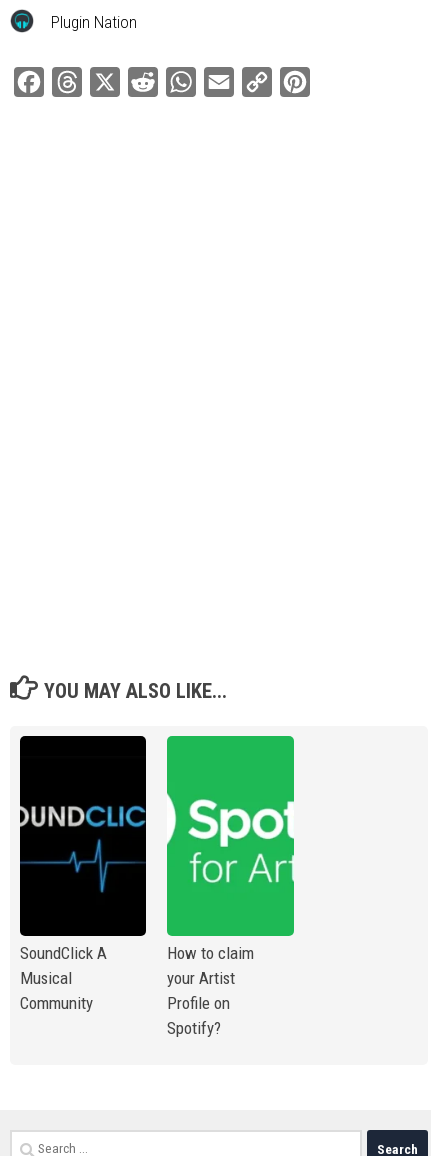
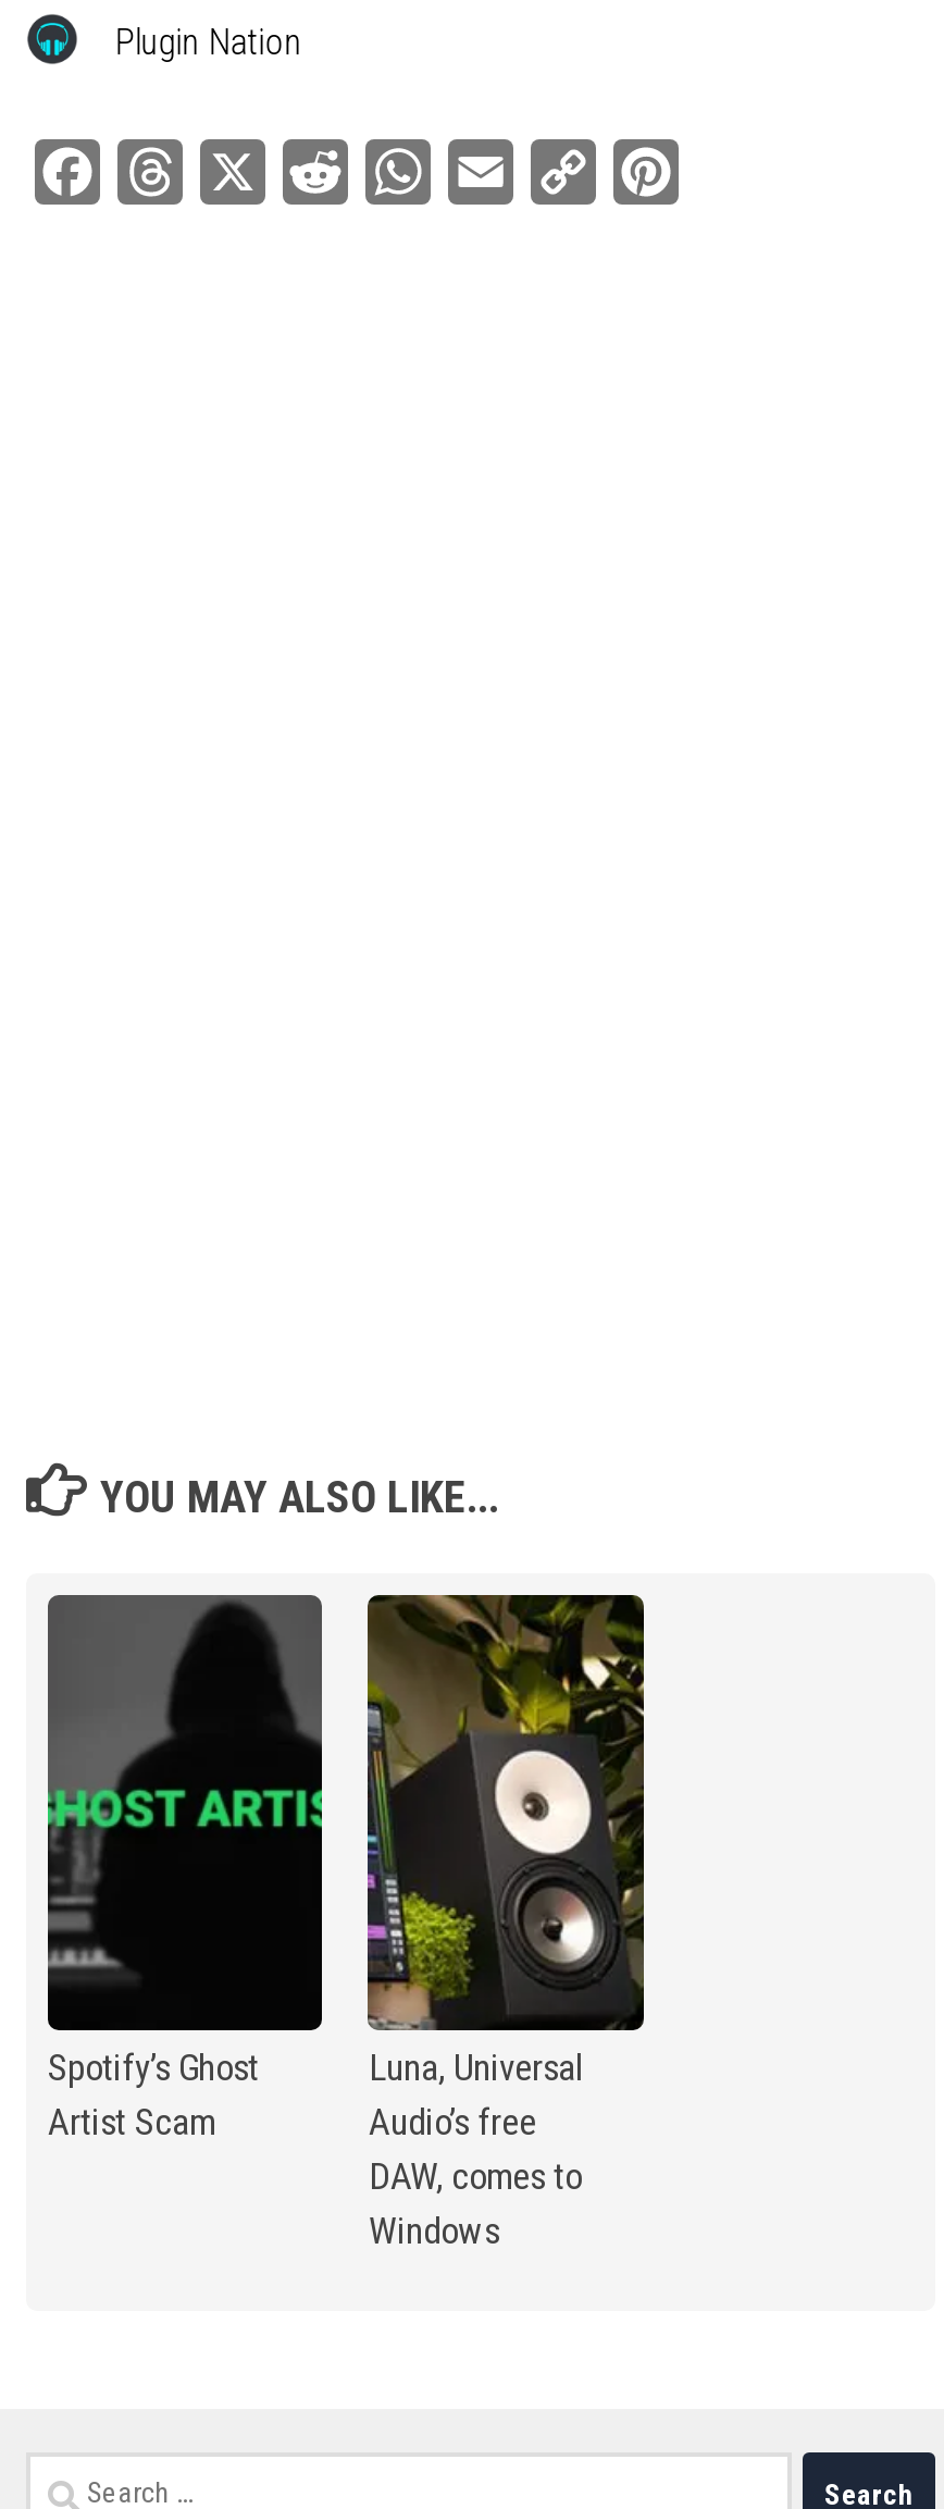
[19,737,147,1012] [image] | SoundClick A | Musical | Community -> [46,1595,324,2142] [image] | Spotify’s Ghost | Artist Scam
[166,735,295,1037] [image] | How to claim | your Artist | Profile on | Spotify? -> [365,1593,646,2251] [image] | Luna, Universal | Audio’s free | DAW, comes to | Windows

